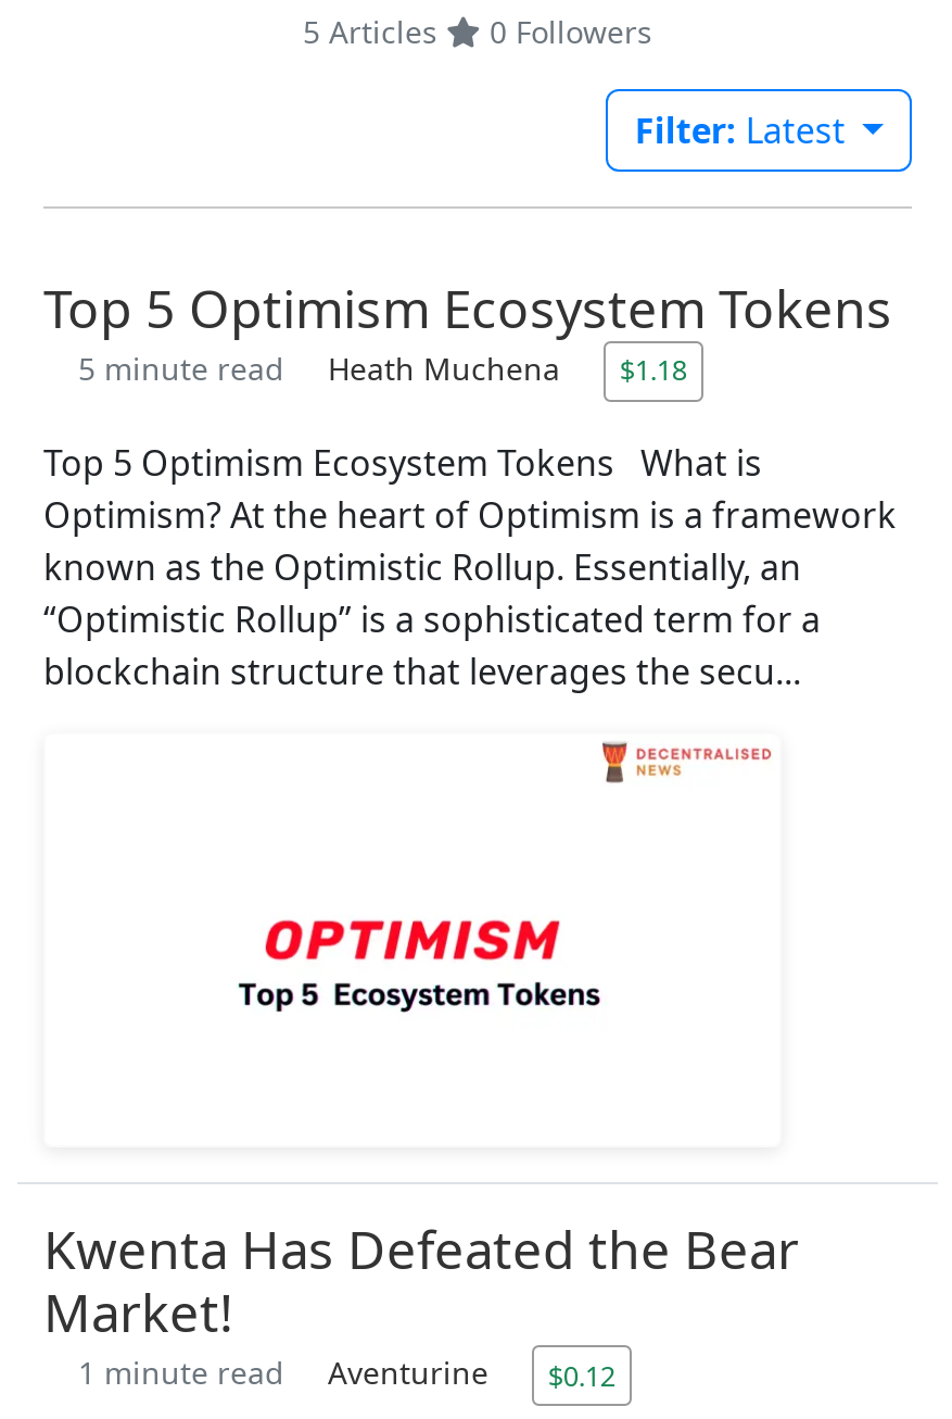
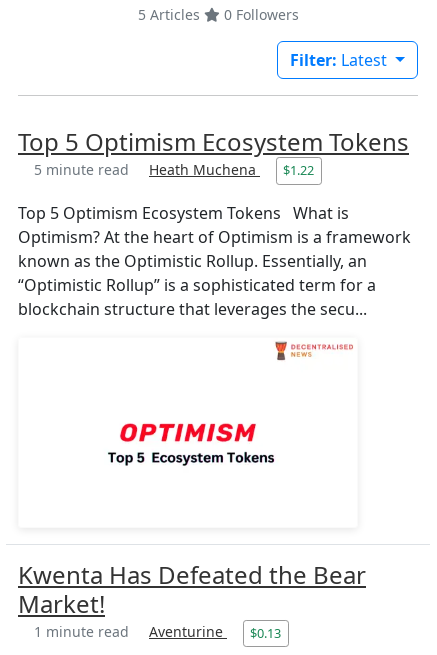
[78,347,687,390] 5 minute read Heath Muchena $1.18 -> [34,160,314,179] 5 minute read Heath Muchena $1.22
[78,1351,615,1394] 1 minute read Aventurine $0.12 -> [34,622,281,642] 1 minute read Aventurine $0.13

